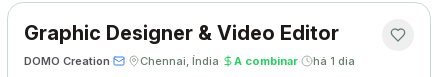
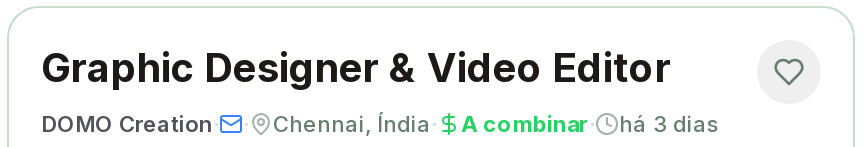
[313,54,355,68] há 1 dia -> [619,110,721,138] há 3 dias

